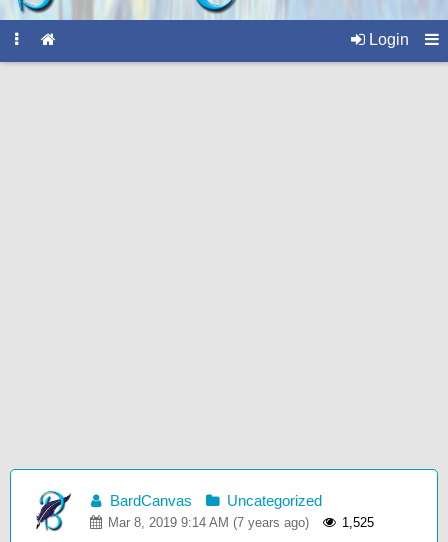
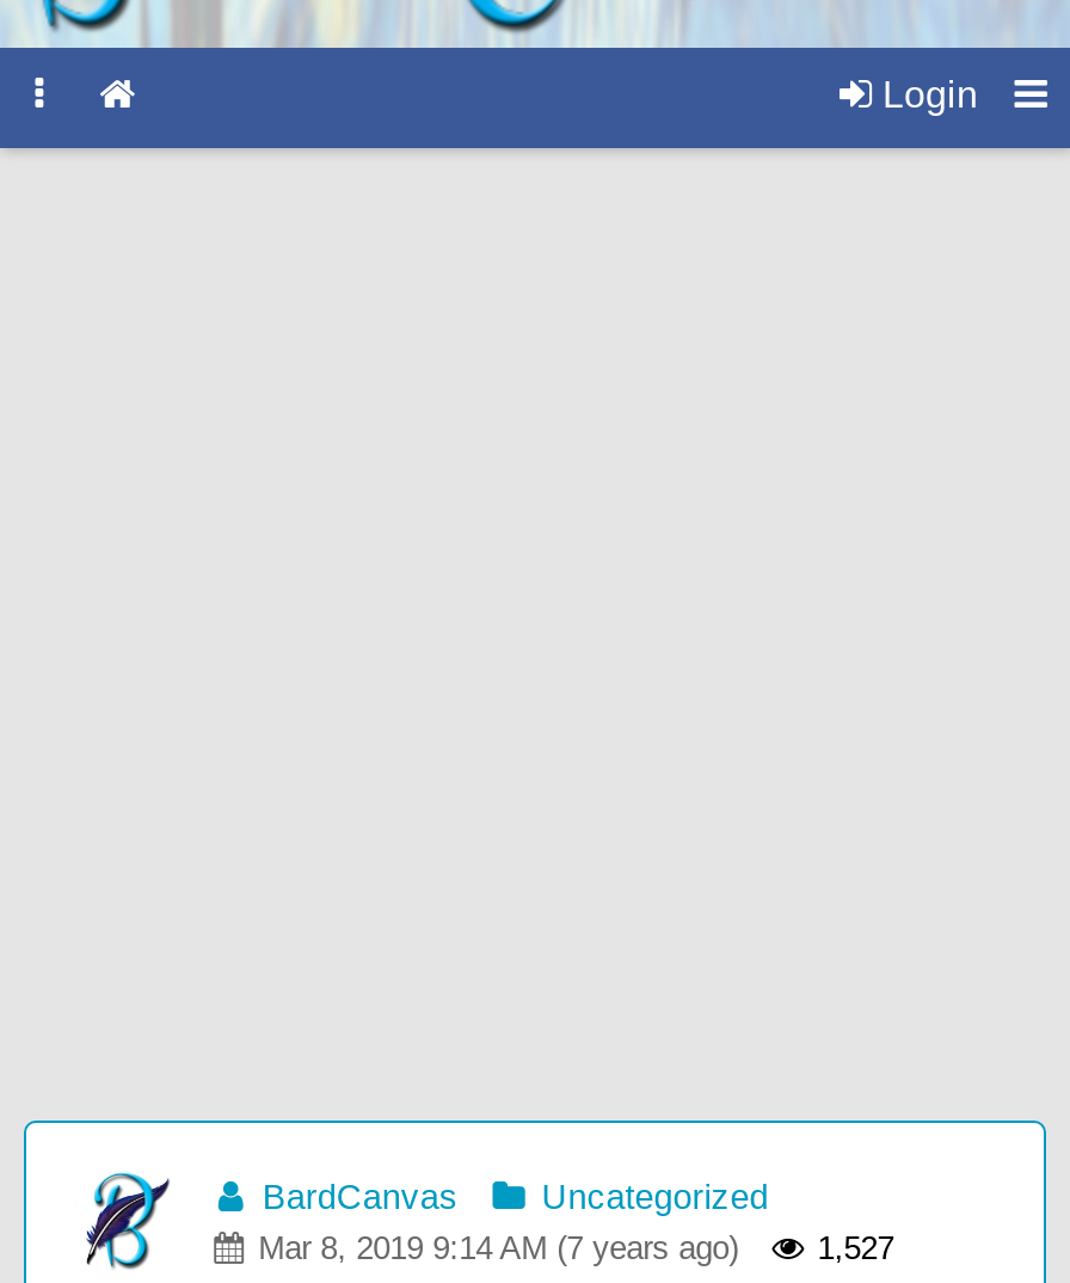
[104,515,374,530] Mar 8, 2019 9:14 AM (7 years ago) 1,525 -> [249,1230,894,1266] Mar 8, 2019 9:14 AM (7 years ago) 1,527

